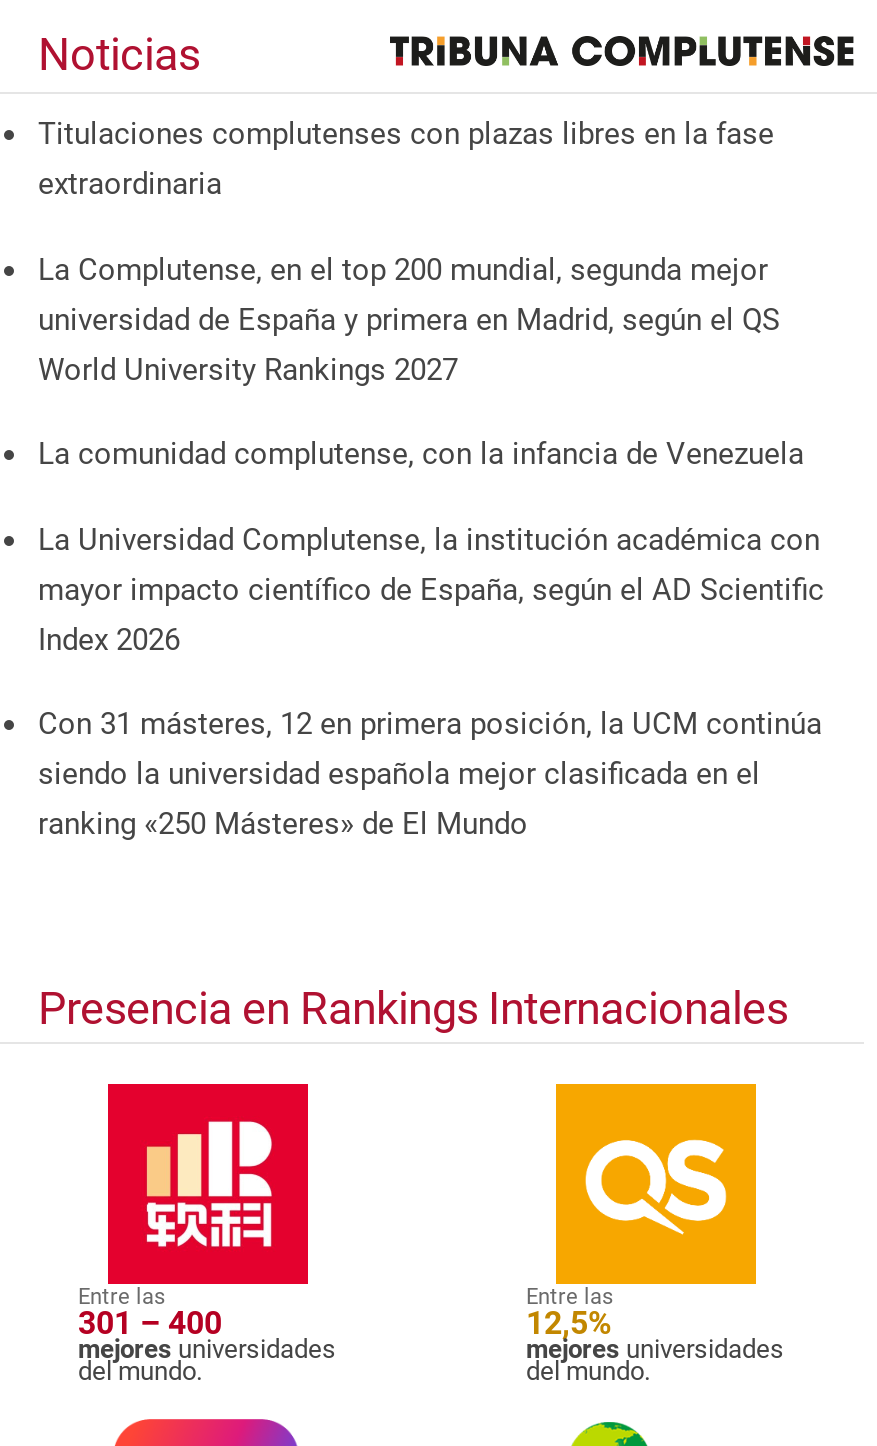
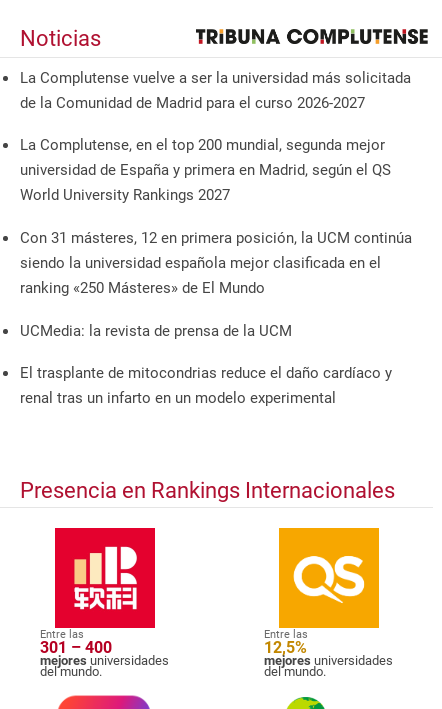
[38,116,774,202] Titulaciones complutenses con plazas libres en la fase | extraordinaria -> [20,69,411,112] La Complutense vuelve a ser la universidad más solicitada | de la Comunidad de Madrid para el curso 2026-2027
[38,436,824,657] La comunidad complutense, con la infancia de Venezuela | La Universidad Complutense, la institución académica con | mayor impacto científico de España, según el AD Scientific | Index 2026 -> none
moved [38,706,822,842] -> [20,229,412,297]: Con 31 másteres, 12 en primera posición, la UCM continúa | siendo la universidad española mejor clasificada en el | ranking «250 Másteres» de El Mundo
none -> [20,322,392,407] UCMedia: la revista de prensa de la UCM | El trasplante de mitocondrias reduce el daño cardíaco y | renal tras un infarto en un modelo experimental

